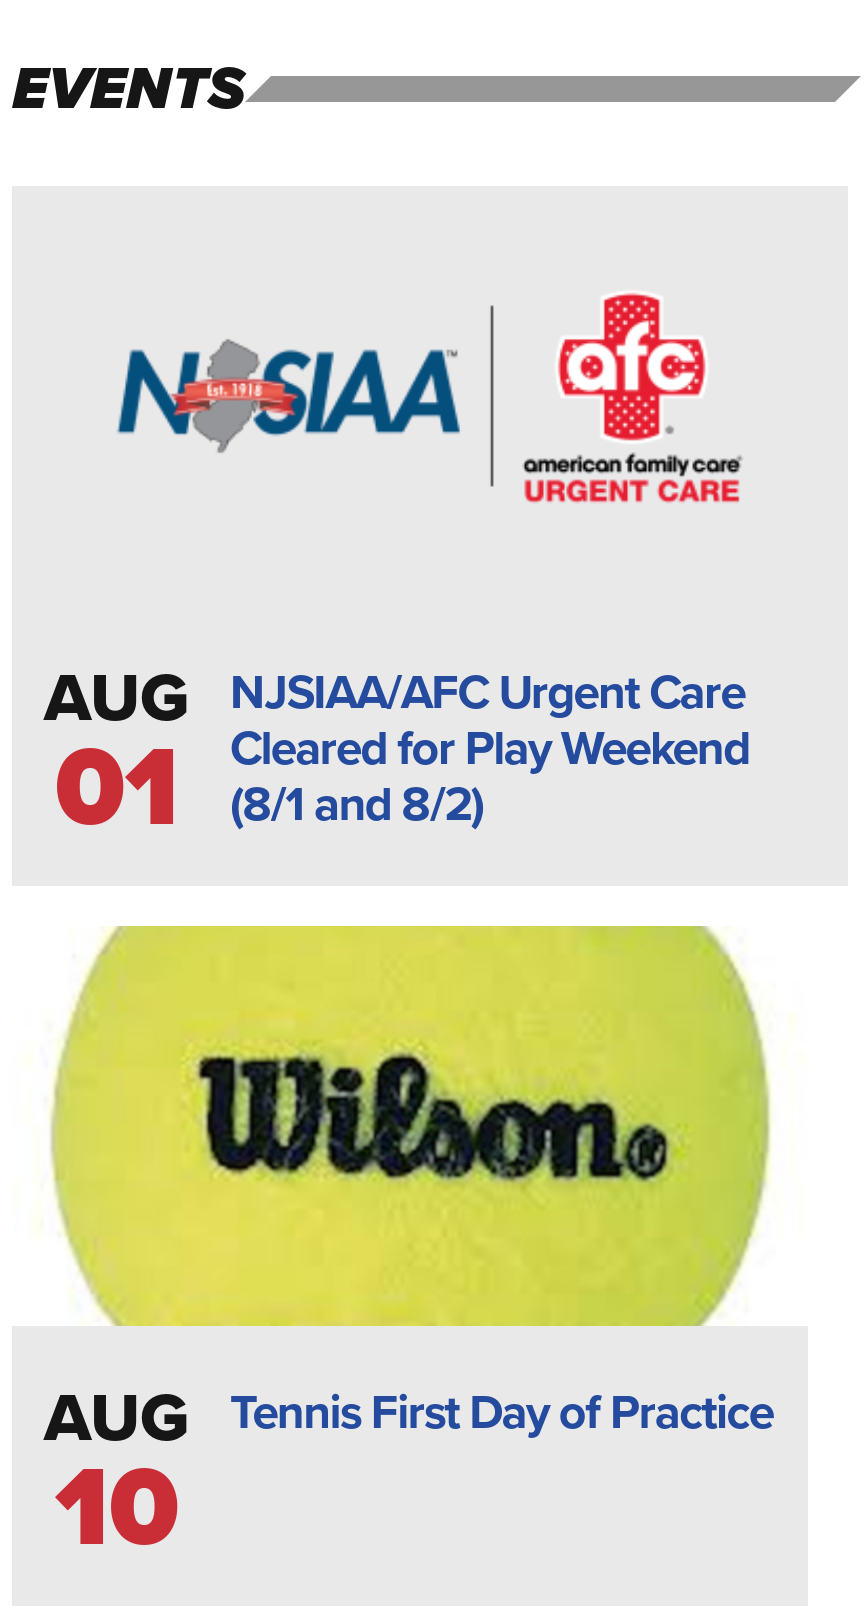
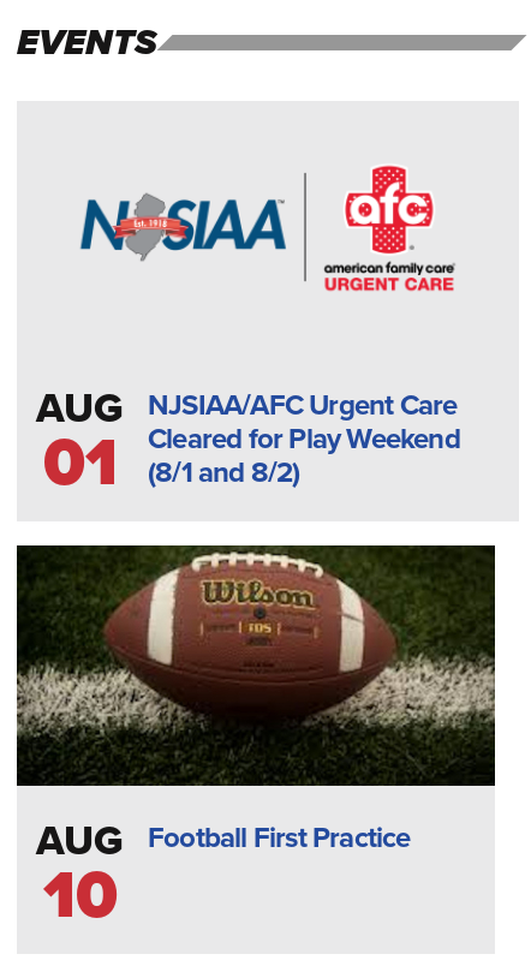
[12,924,808,1441] [image] | Tennis First Day of Practice -> [16,544,496,855] [image] | Football First Practice

